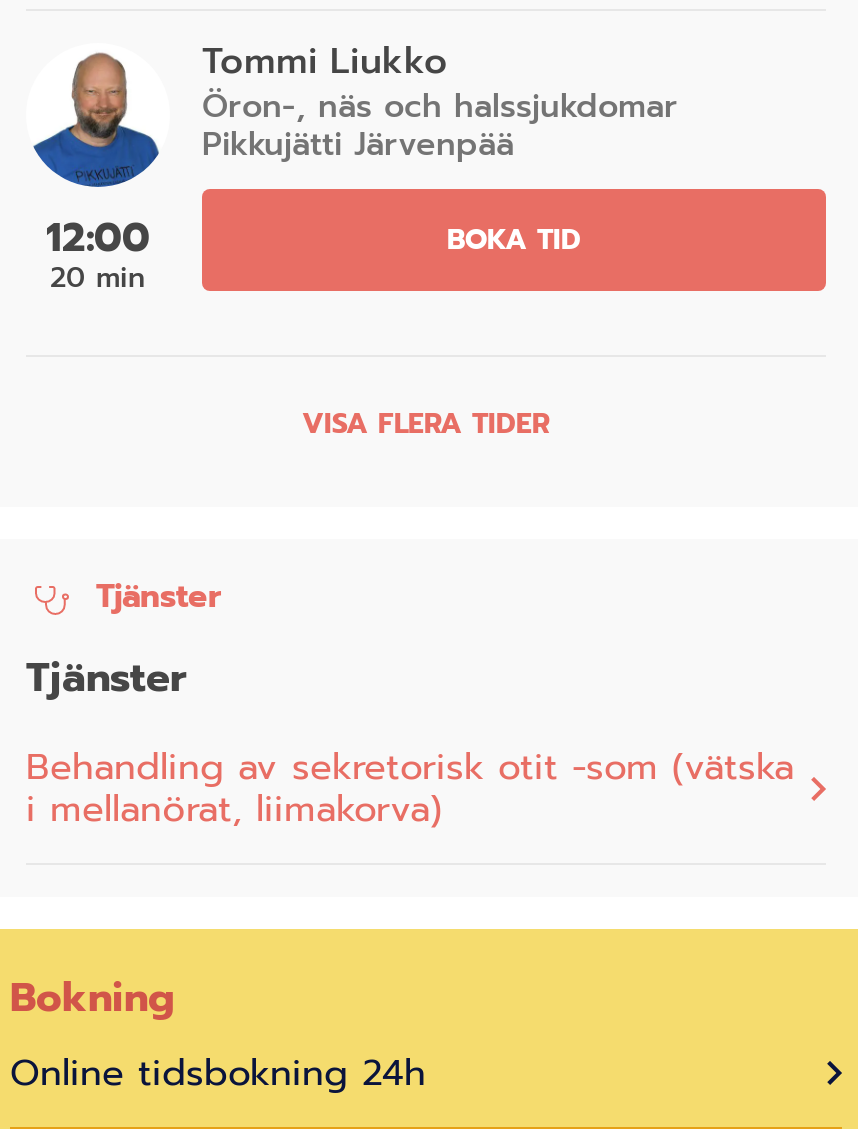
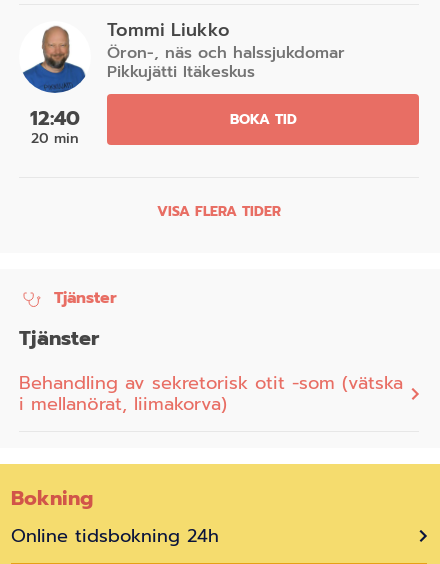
[202,121,514,169] Pikkujätti Järvenpää -> [107,60,255,84] Pikkujätti Itäkeskus
[46,207,150,267] 12:00 -> [30,103,80,133] 12:40

